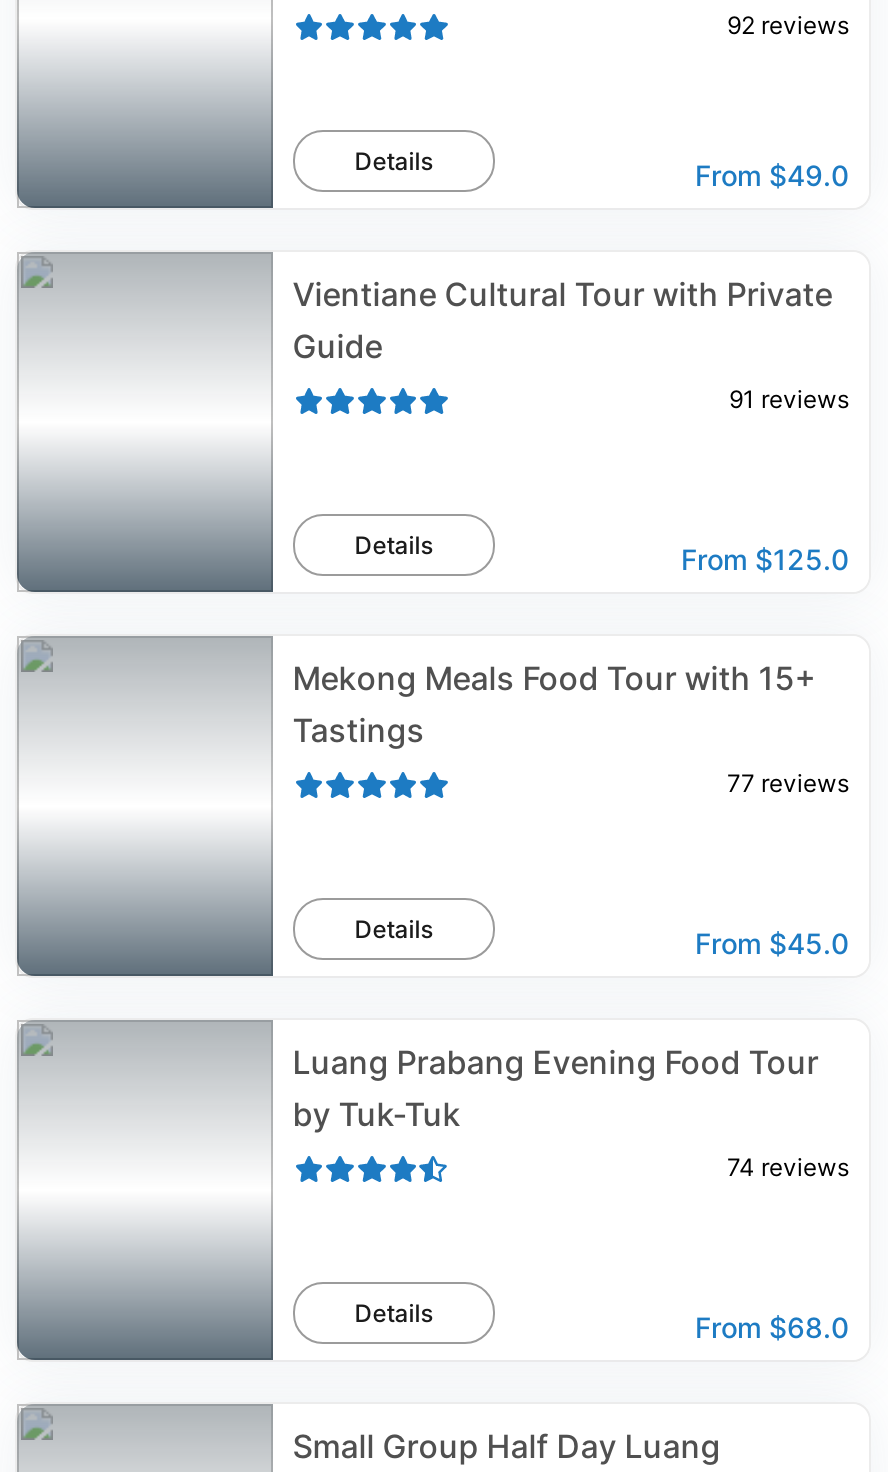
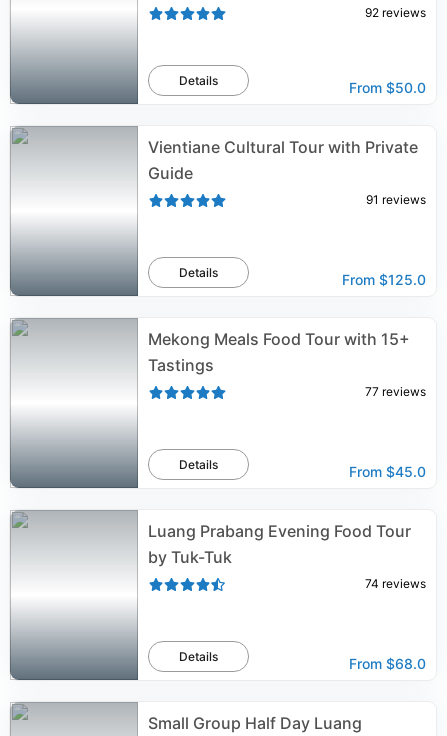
[695,158,849,192] From $49.0 -> [349,79,426,96] From $50.0

